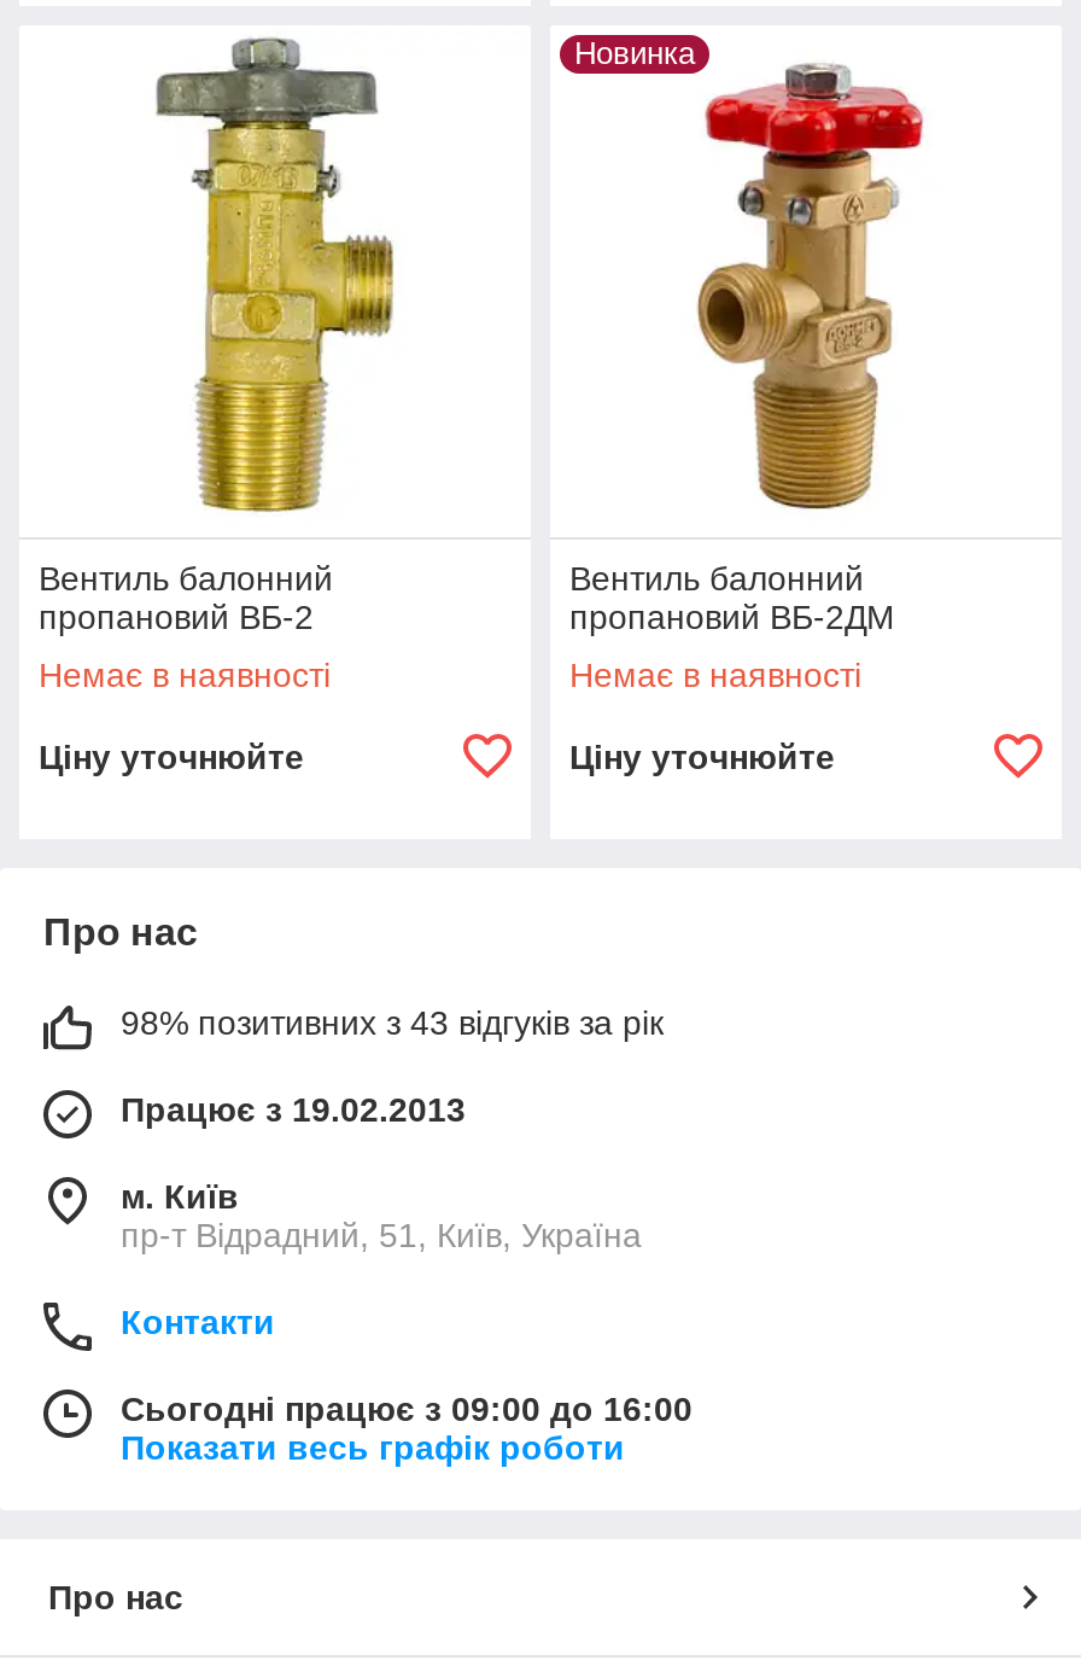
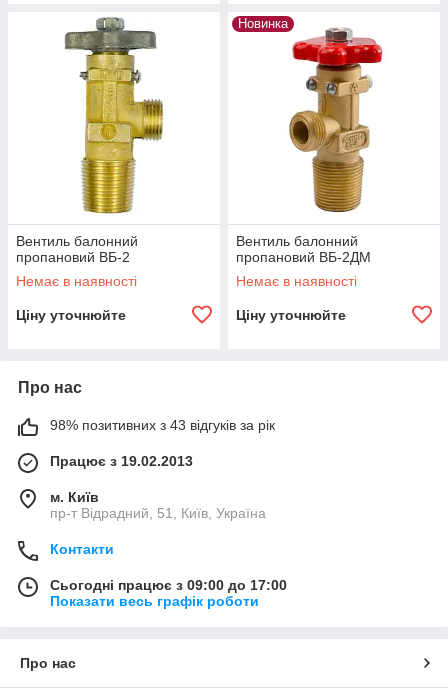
[121,1390,693,1428] Сьогодні працює з 09:00 до 16:00 -> [50,577,287,593] Сьогодні працює з 09:00 до 17:00

